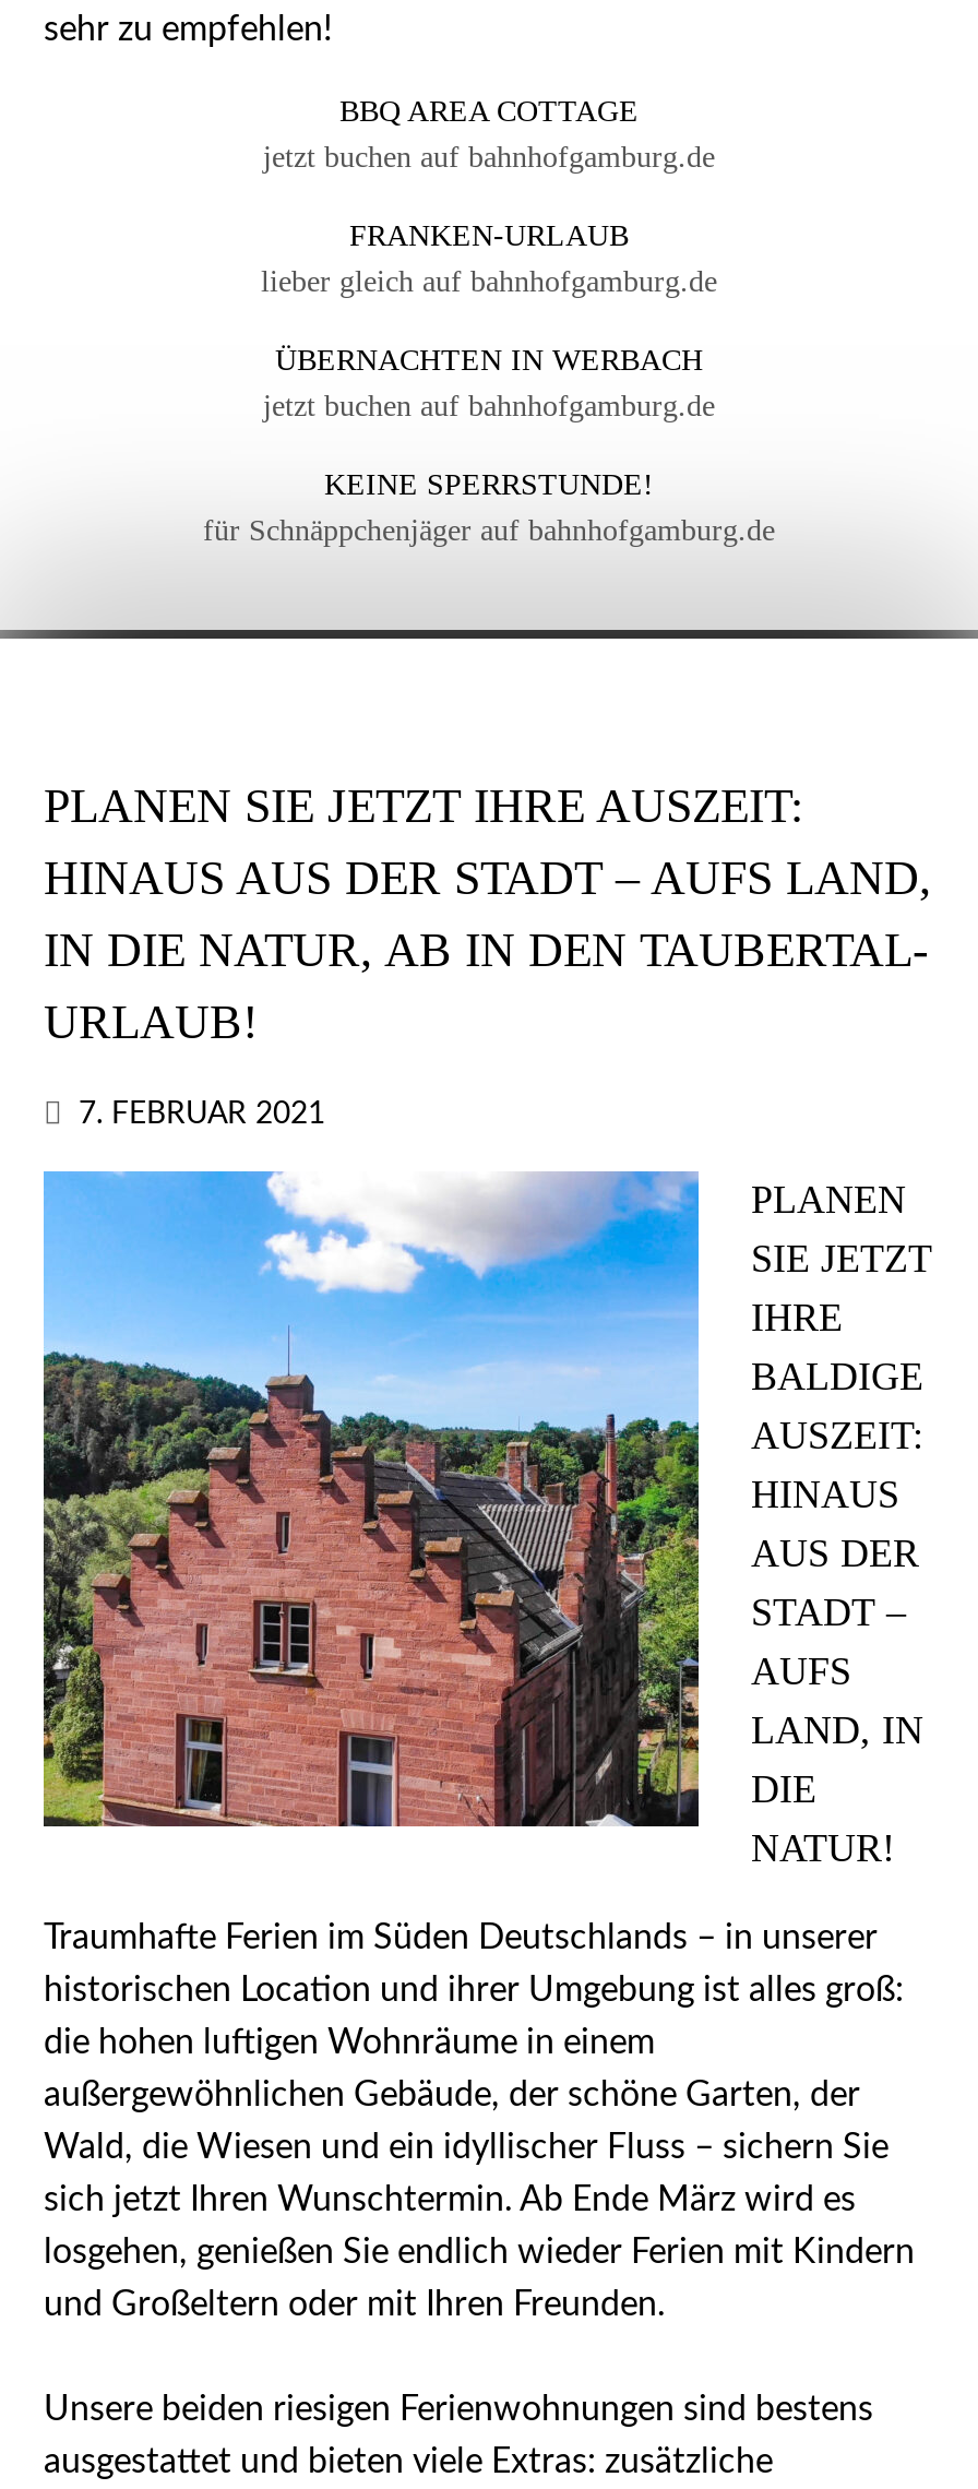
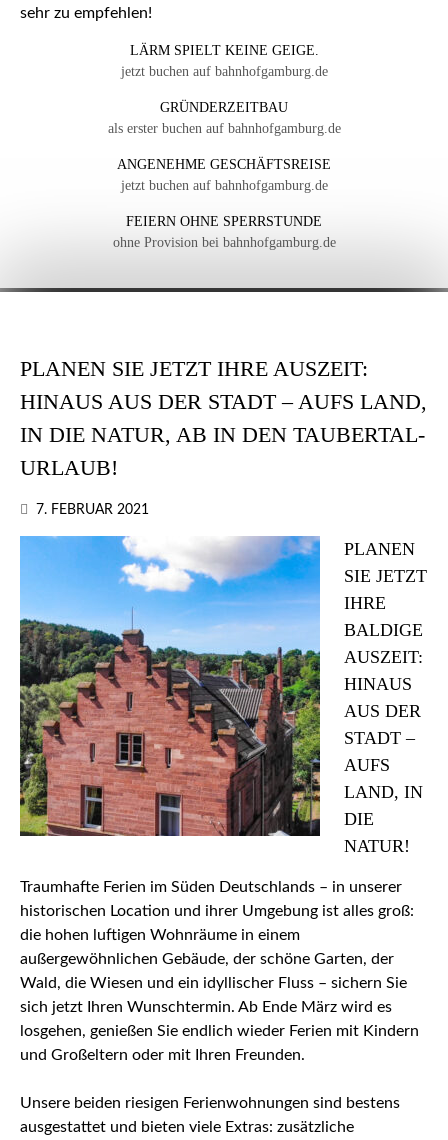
[339,94,639,127] BBQ AREA COTTAGE -> [129,43,318,58] LÄRM SPIELT KEINE GEIGE.
[261,218,717,297] FRANKEN-URLAUB | lieber gleich auf bahnhofgamburg.de -> [107,100,340,136] GRÜNDERZEITBAU | als erster buchen auf bahnhofgamburg.de
[275,343,703,376] ÜBERNACHTEN IN WERBACH -> [117,157,331,172] ANGENEHME GESCHÄFTSREISE
[203,467,775,546] KEINE SPERRSTUNDE! | für Schnäppchenjäger auf bahnhofgamburg.de -> [112,214,335,250] FEIERN OHNE SPERRSTUNDE | ohne Provision bei bahnhofgamburg.de

